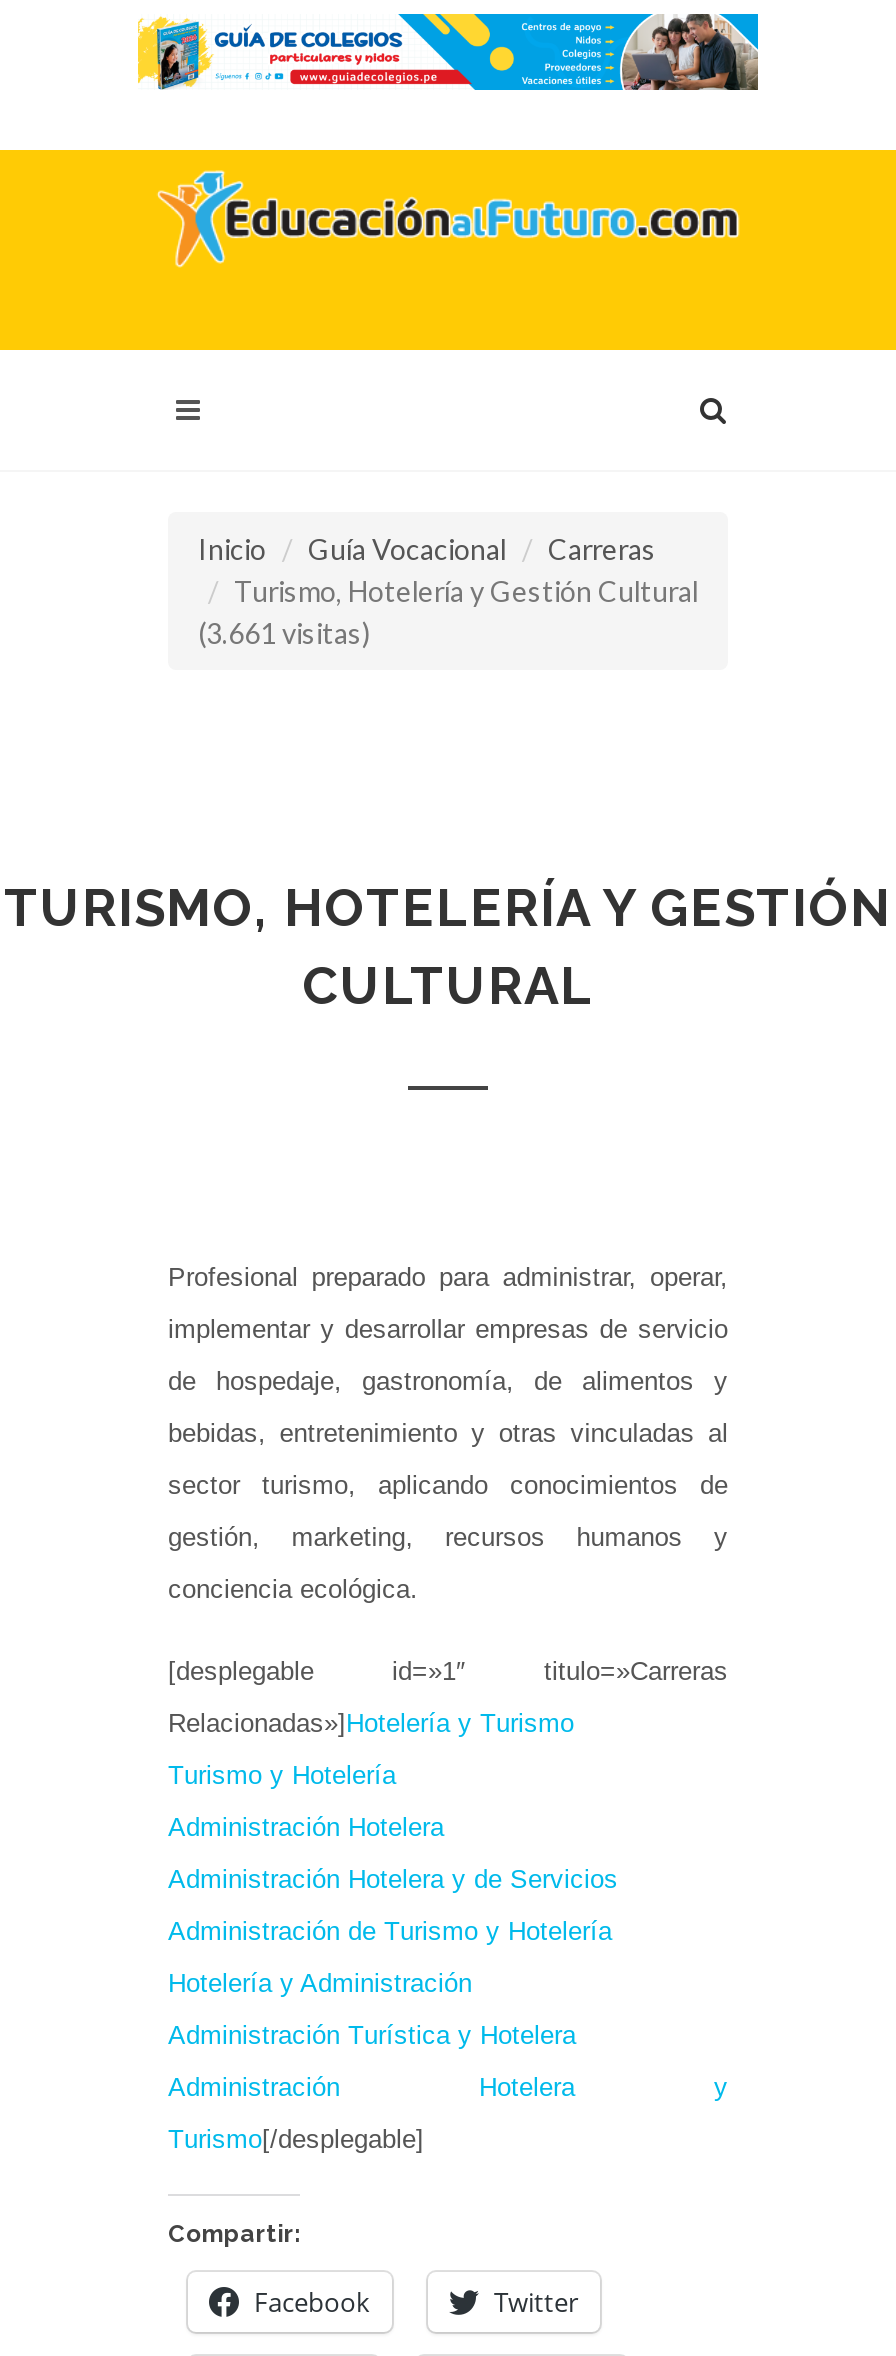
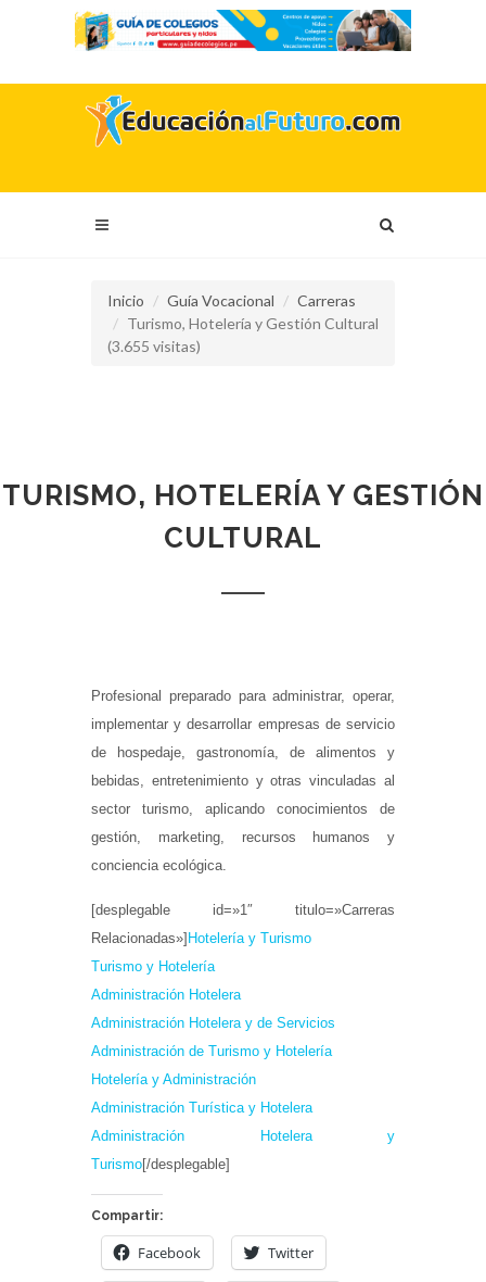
[198,617,370,651] (3.661 visitas) -> [107,337,201,356] (3.655 visitas)

